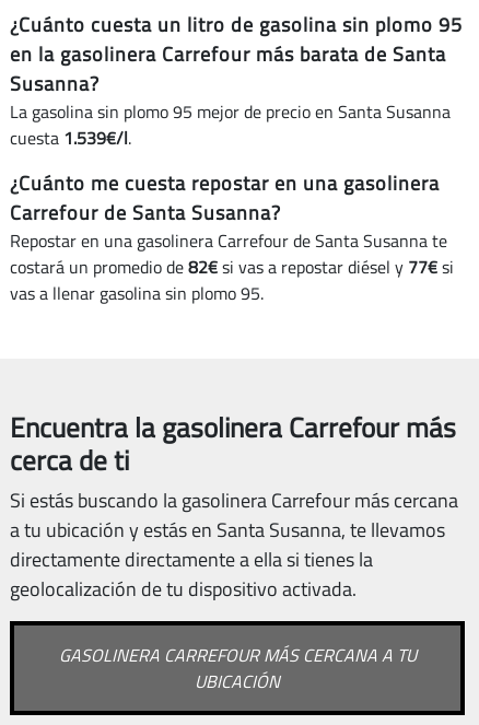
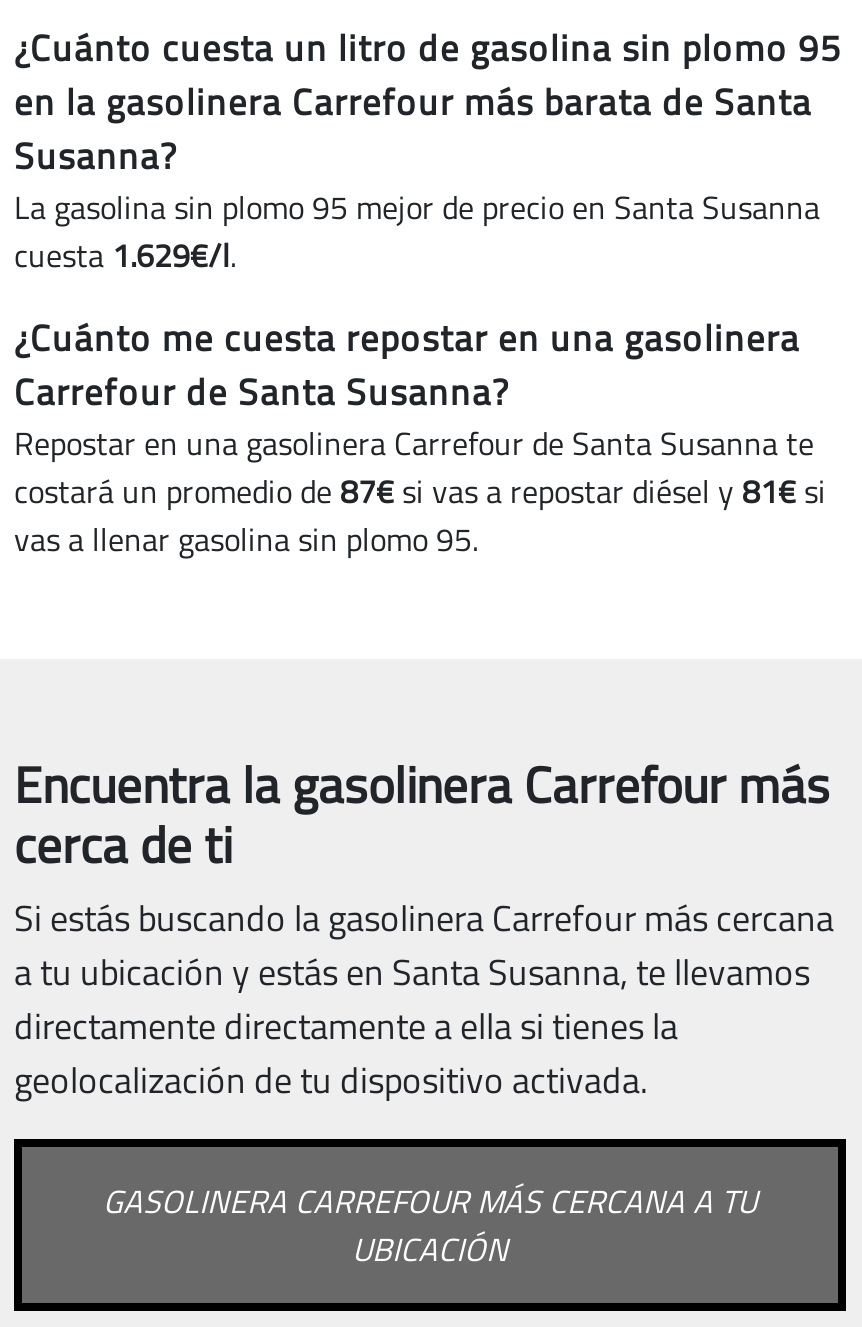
[10,125,131,151] cuesta 1.539€/l. -> [14,231,236,279] cuesta 1.629€/l.
[10,254,454,280] costará un promedio de 82€si vas a repostar diésel y 77€si -> [14,467,826,515] costará un promedio de 87€si vas a repostar diésel y 81€si

